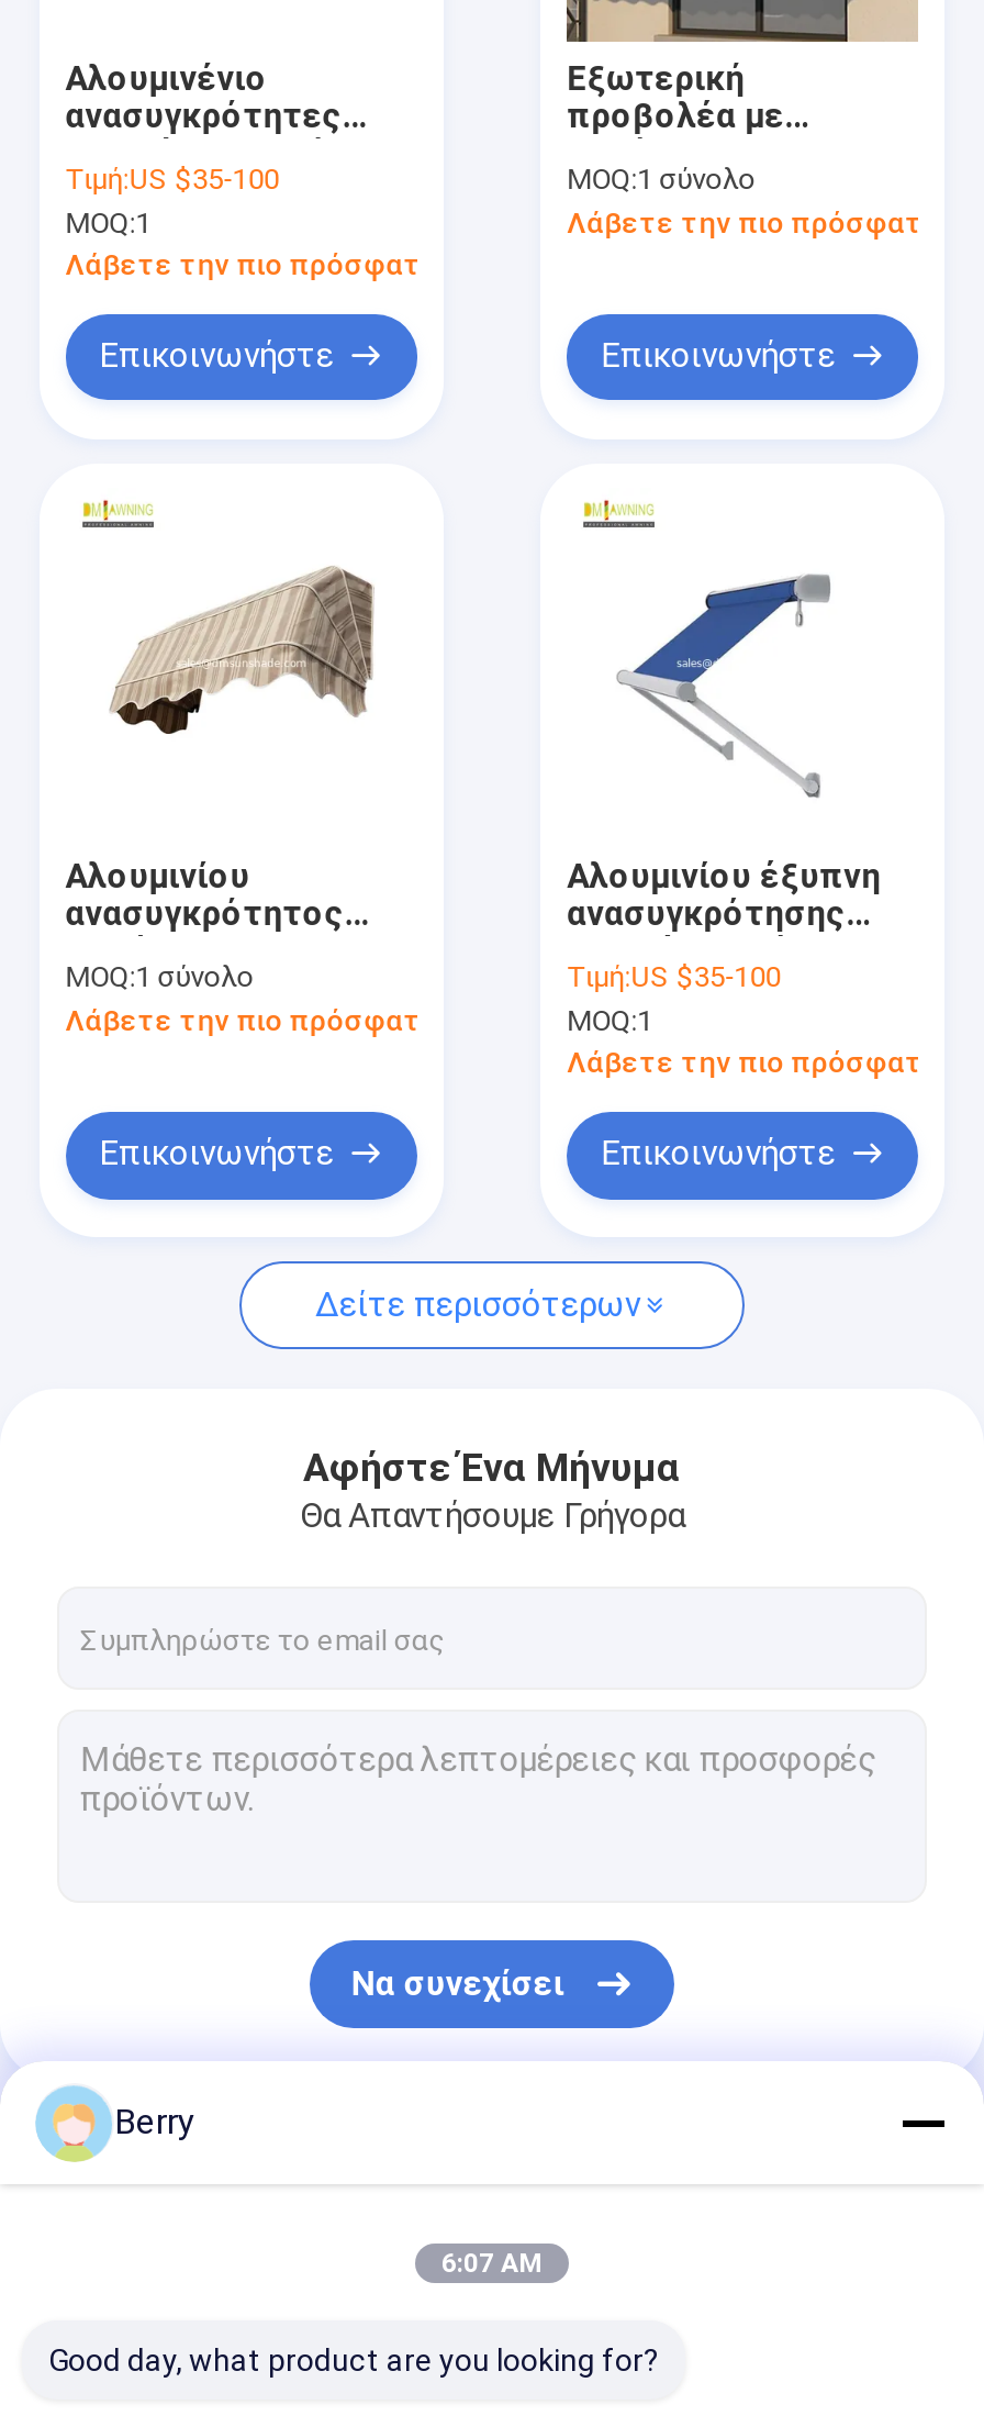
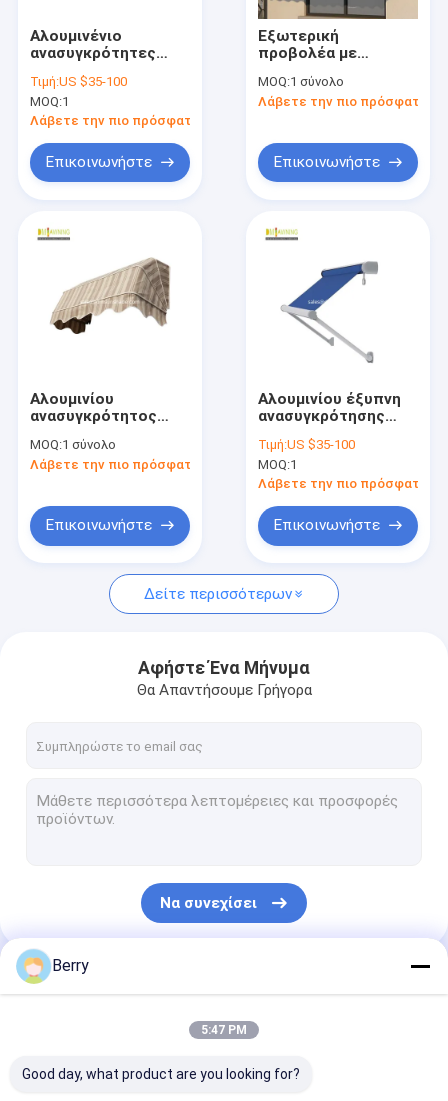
[441,2248,543,2279] 6:07 AM -> [201,1023,247,1037] 5:47 PM

